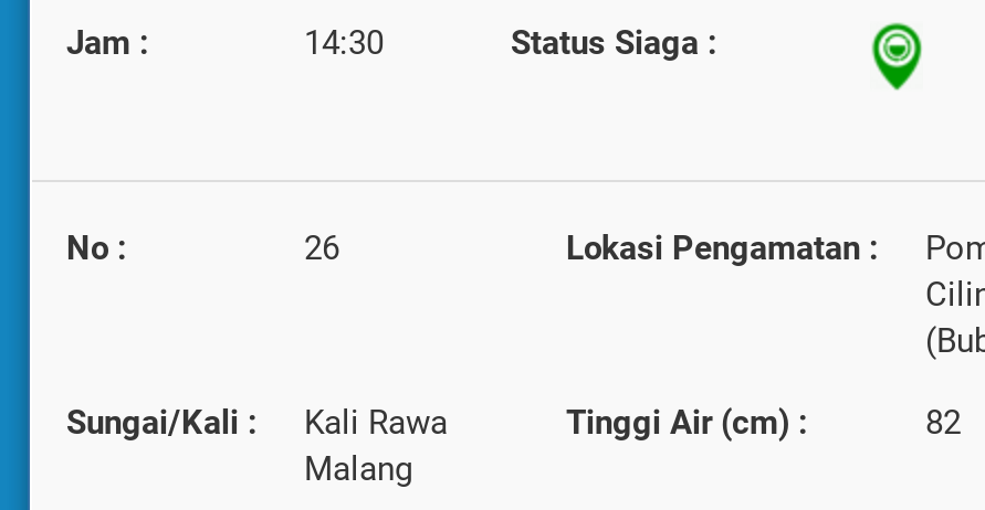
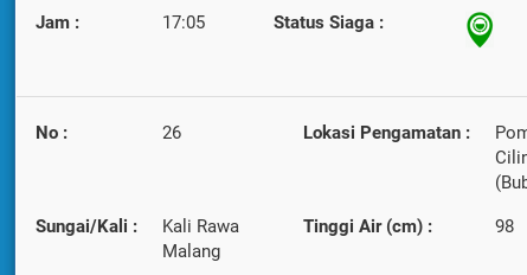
[304,23,384,63] 14:30 -> [162,12,205,33] 17:05
[925,403,961,443] 82 -> [495,216,514,237] 98

